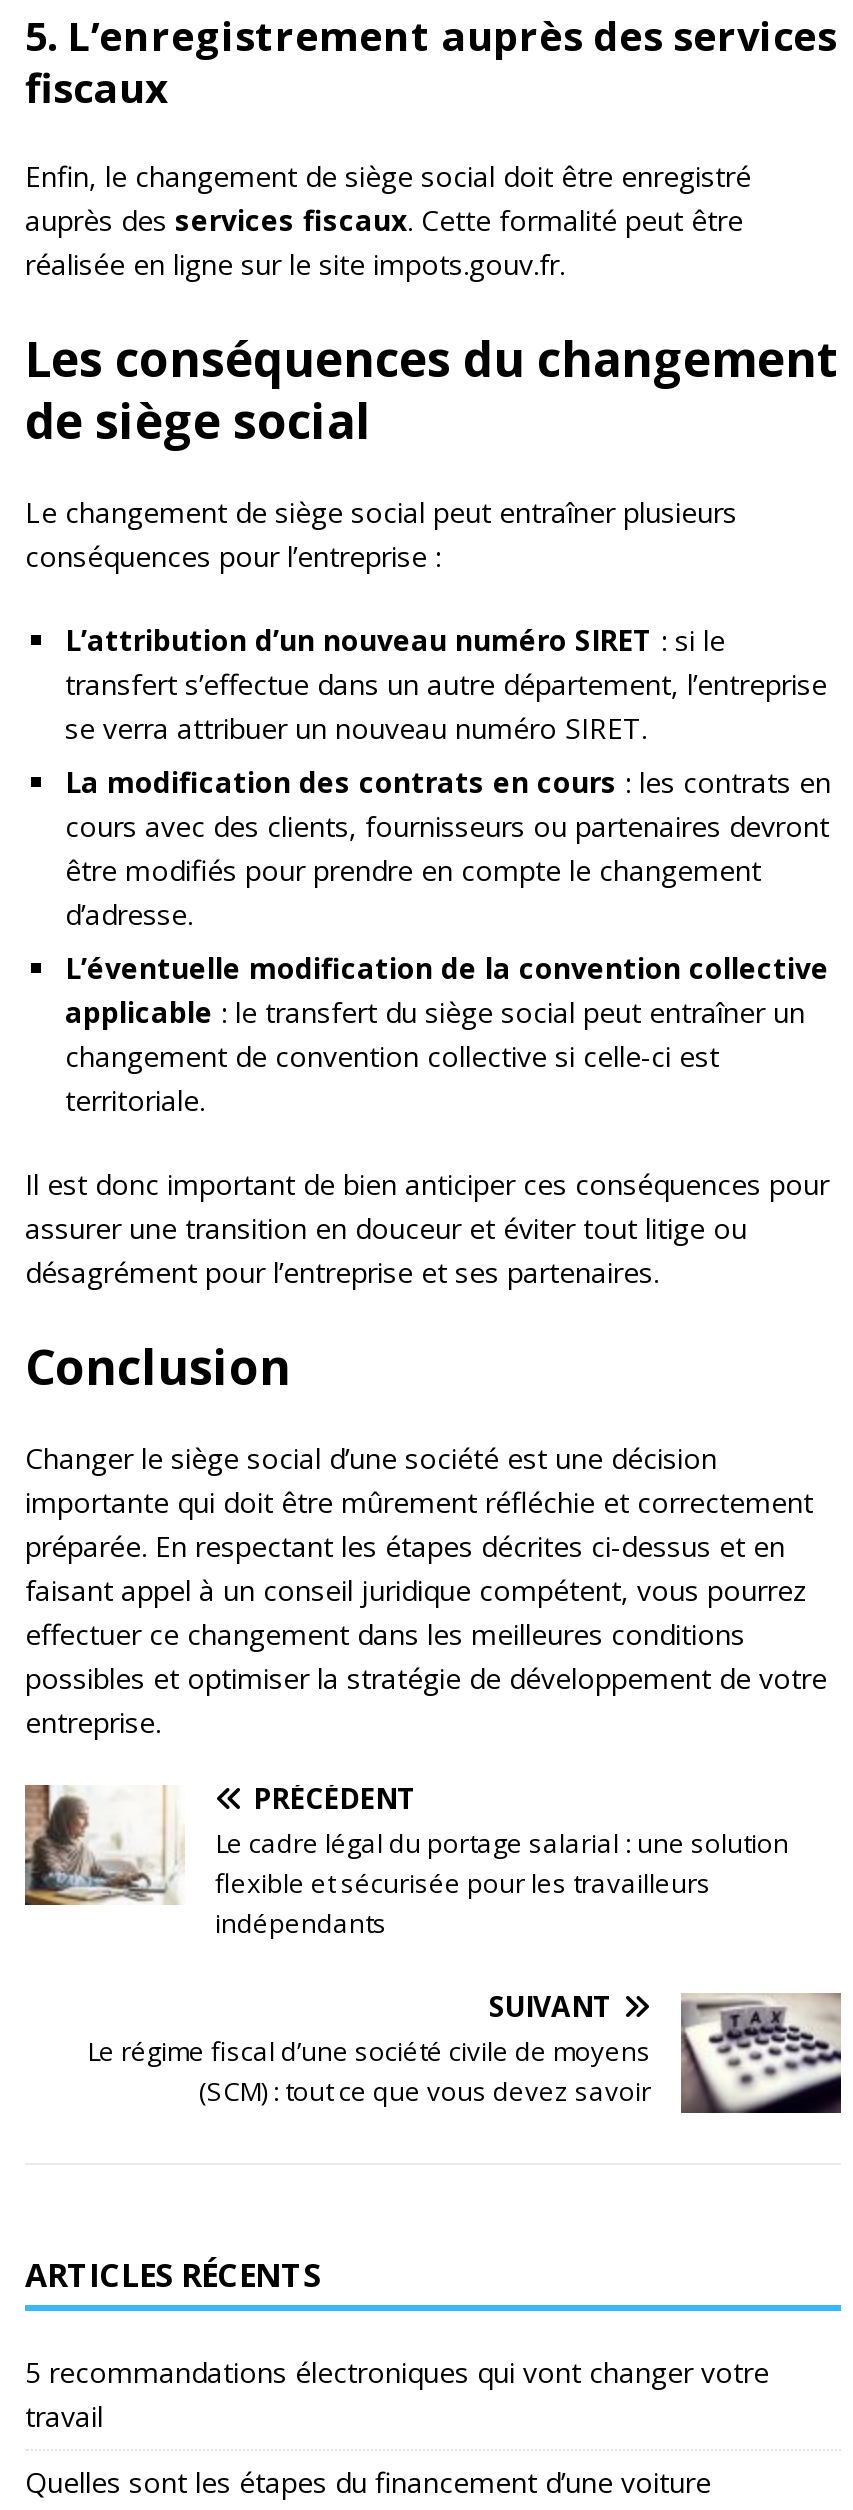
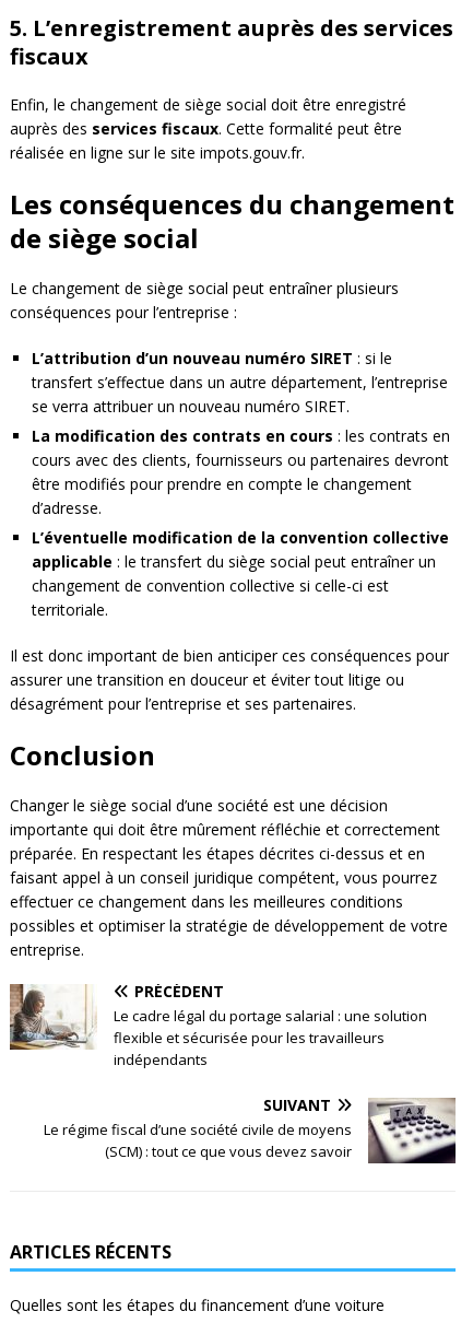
[25,2352,769,2434] 5 recommandations électroniques qui vont changer votre | travail -> none

